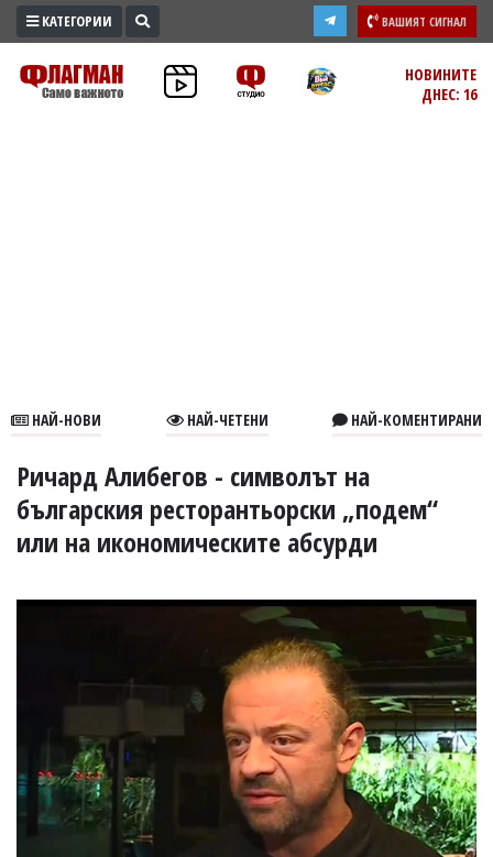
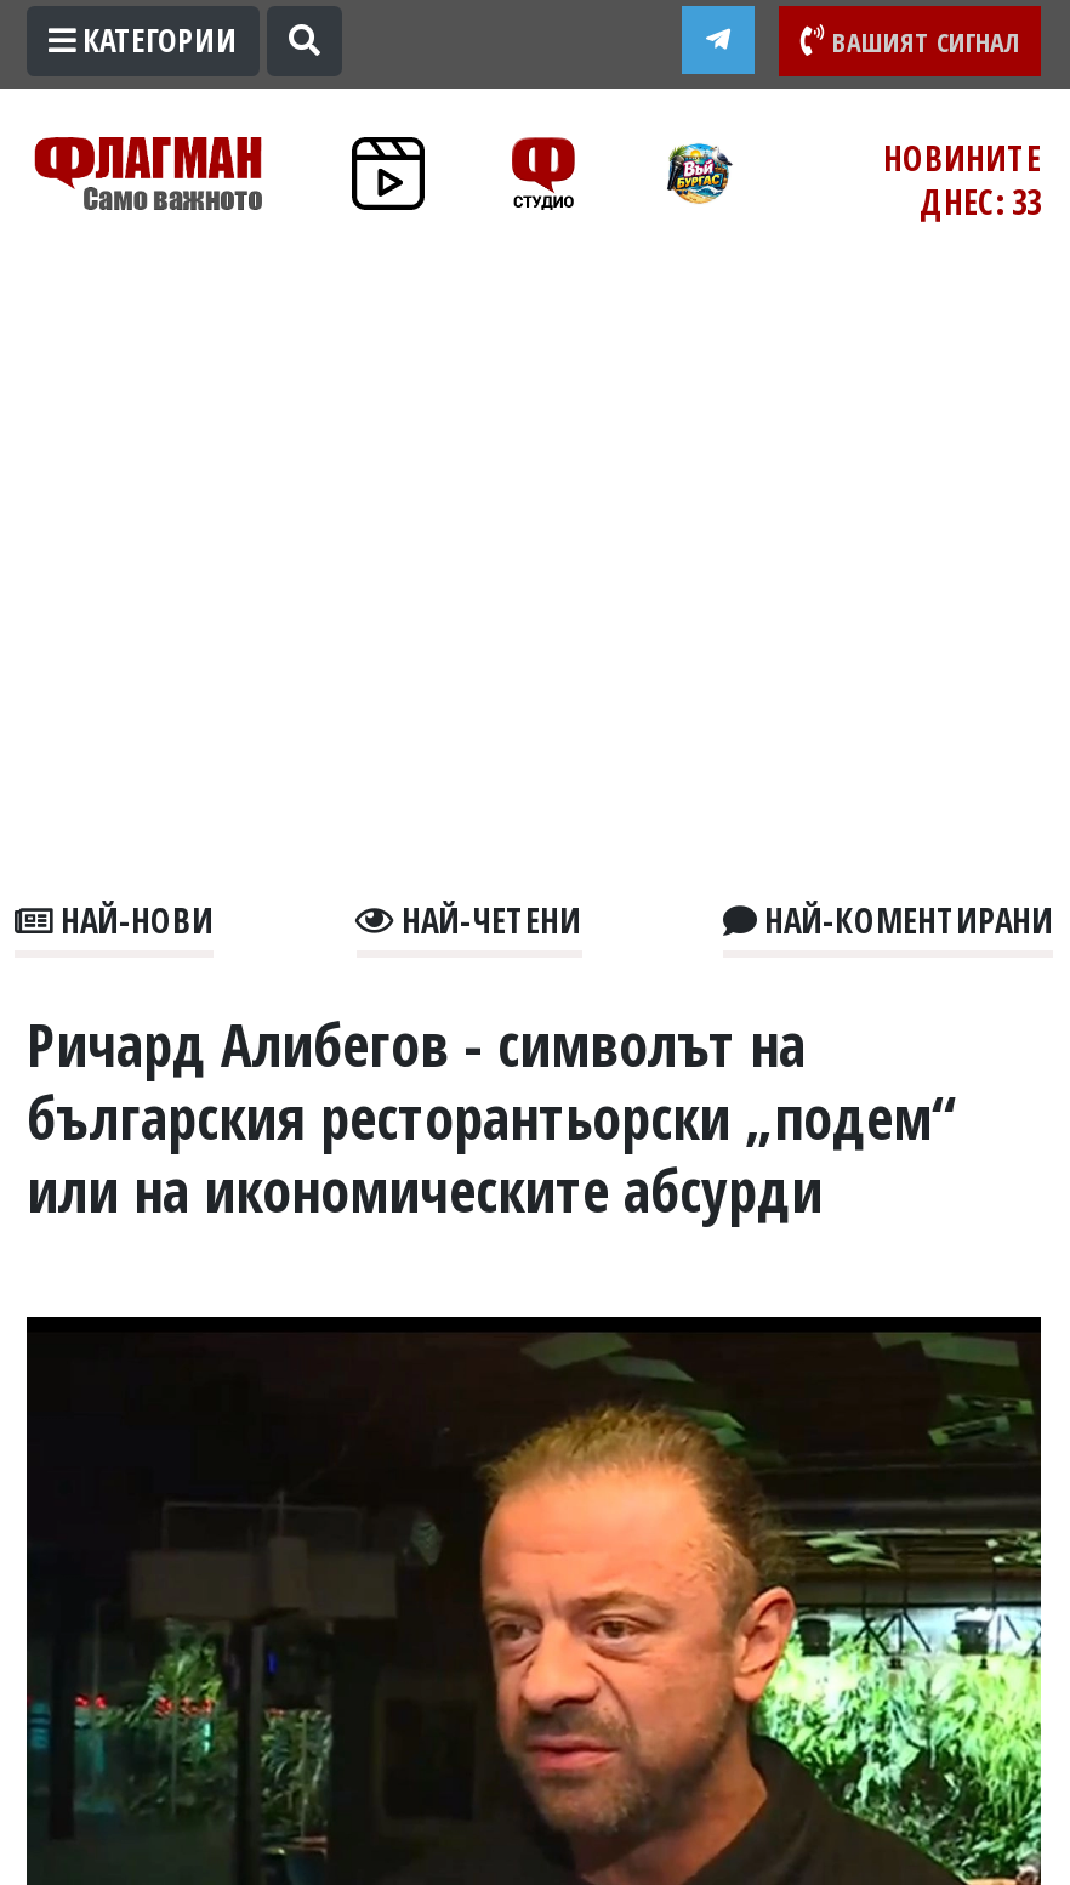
[421,84,476,105] ДНЕС: 16 -> [920,178,1041,225] ДНЕС: 33

